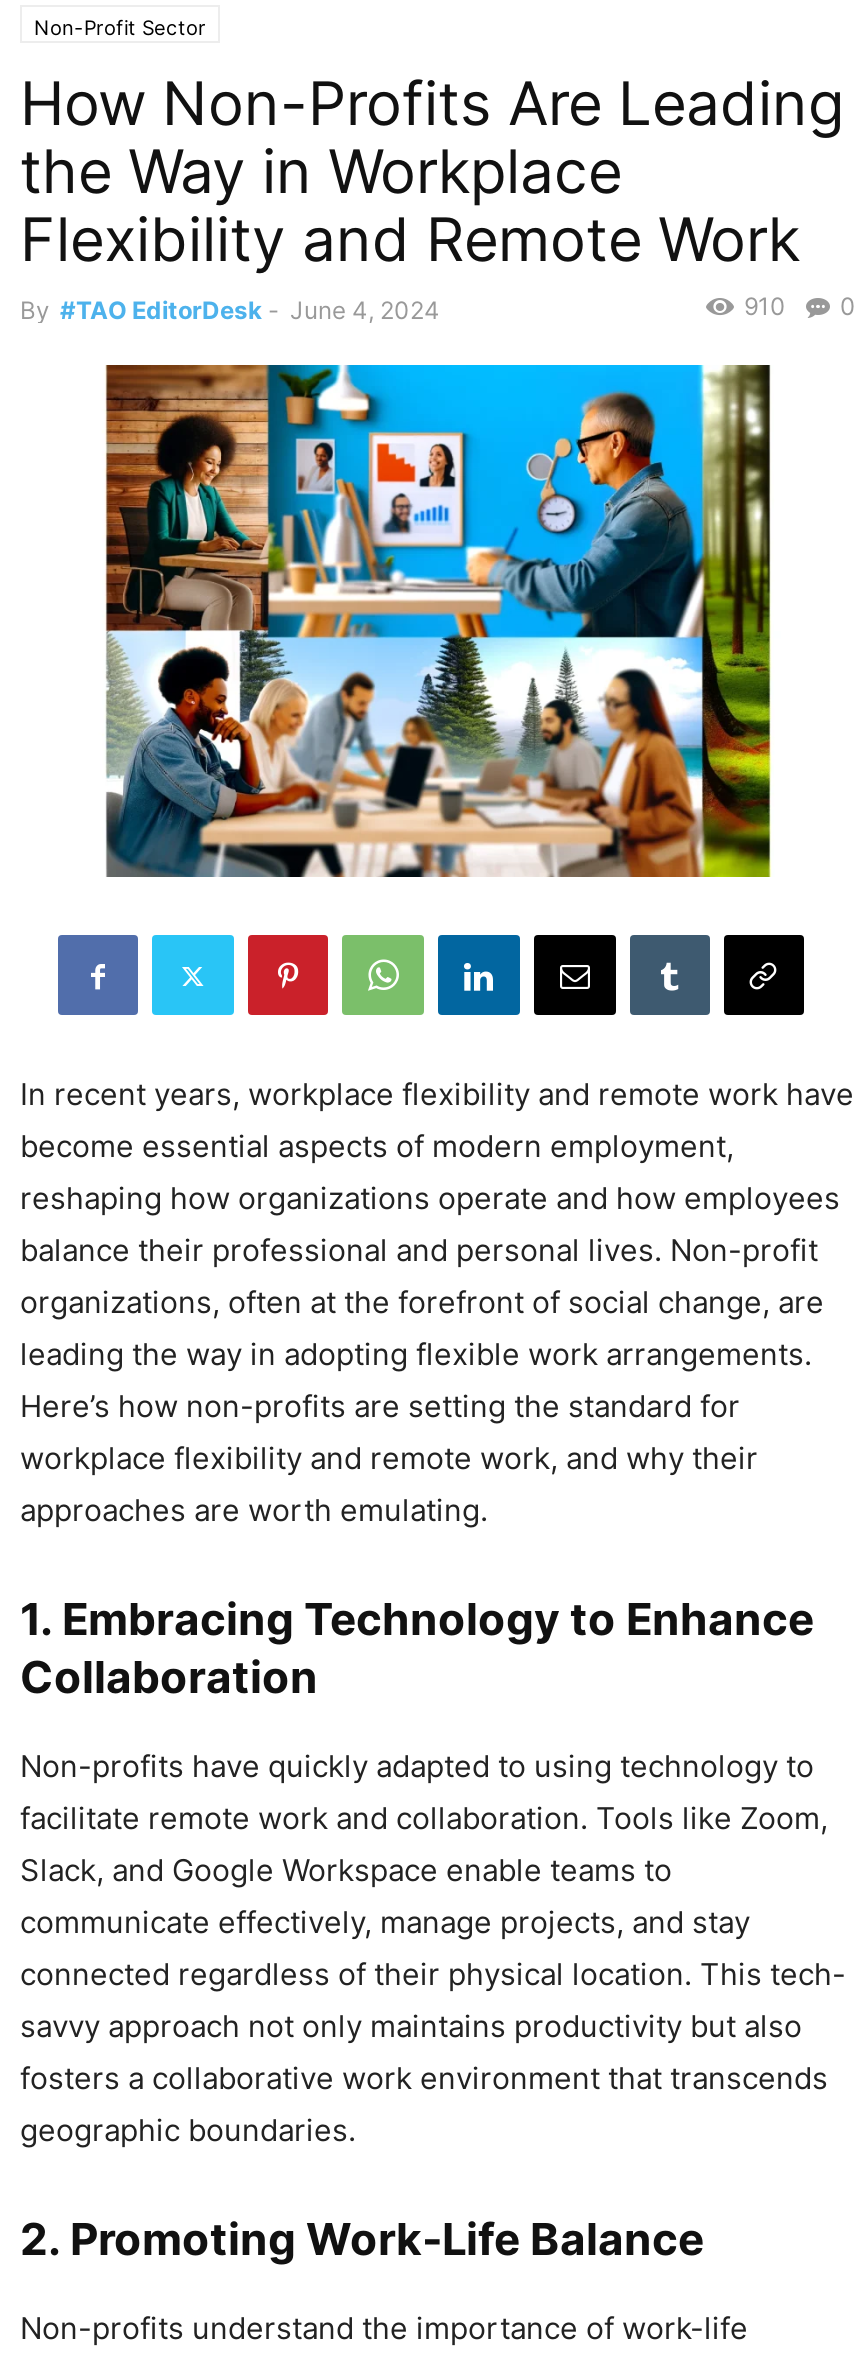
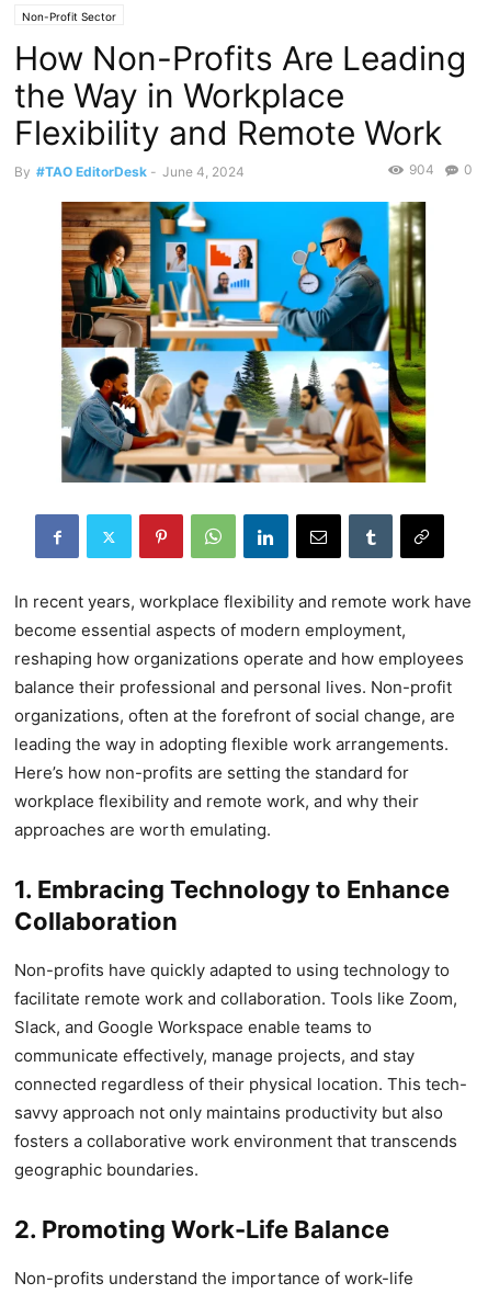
[744,291,856,321] 910 0 -> [409,161,473,178] 904 0

